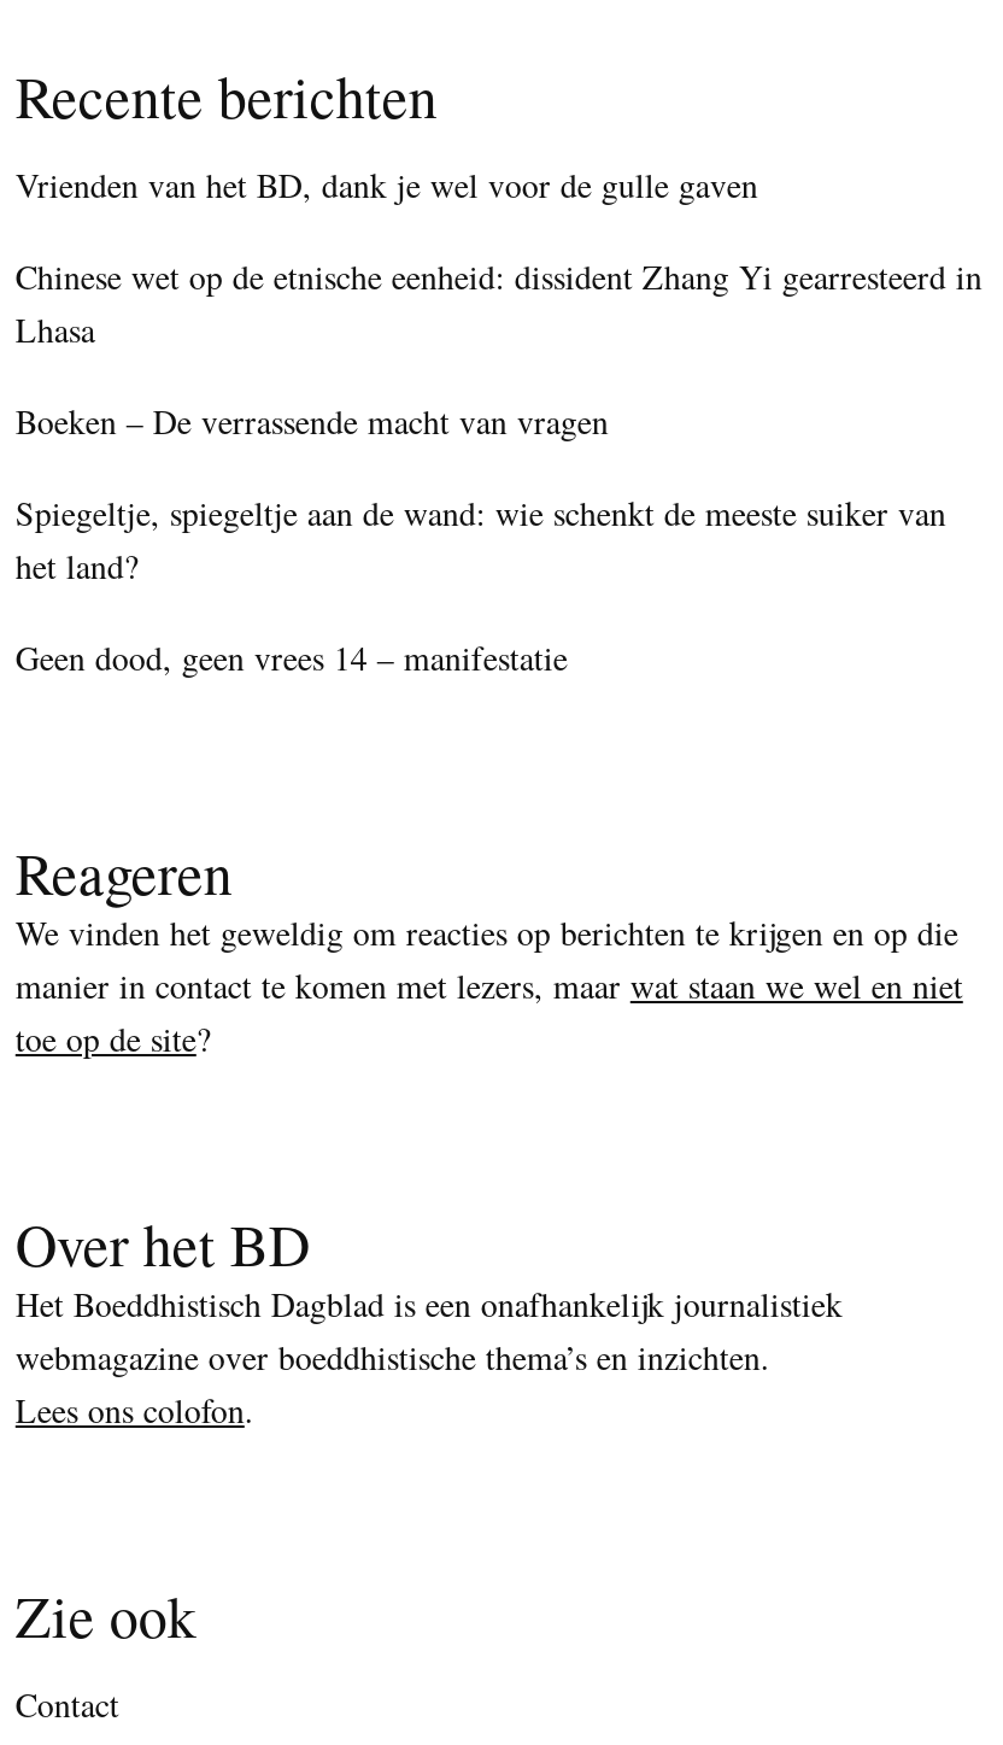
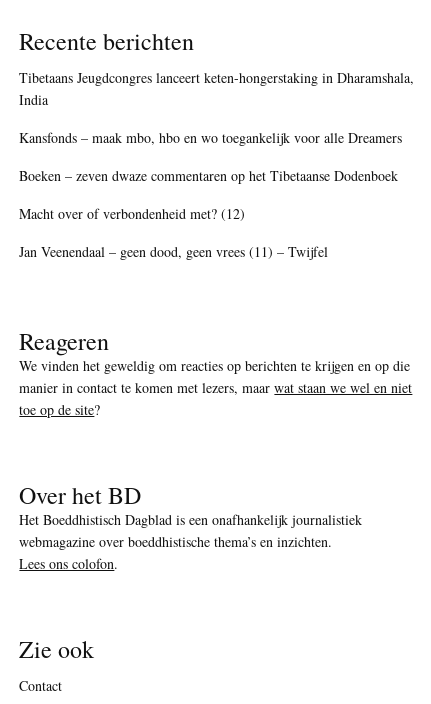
[15,161,758,207] Vrienden van het BD, dank je wel voor de gulle gaven -> [19,68,414,109] Tibetaans Jeugdcongres lanceert keten-hongerstaking in Dharamshala, | India
[15,253,982,352] Chinese wet op de etnische eenheid: dissident Zhang Yi gearresteerd in | Lhasa -> [19,128,402,147] Kansfonds – maak mbo, hbo en wo toegankelijk voor alle Dreamers
[15,397,609,443] Boeken – De verrassende macht van vragen -> [19,166,398,185] Boeken – zeven dwaze commentaren op het Tibetaanse Dodenboek
[15,489,946,588] Spiegeltje, spiegeltje aan de wand: wie schenkt de meeste suiker van | het land? -> [19,204,245,223] Macht over of verbondenheid met? (12)
[15,634,568,680] Geen dood, geen vrees 14 – manifestatie -> [19,242,328,261] Jan Veenendaal – geen dood, geen vrees (11) – Twijfel

